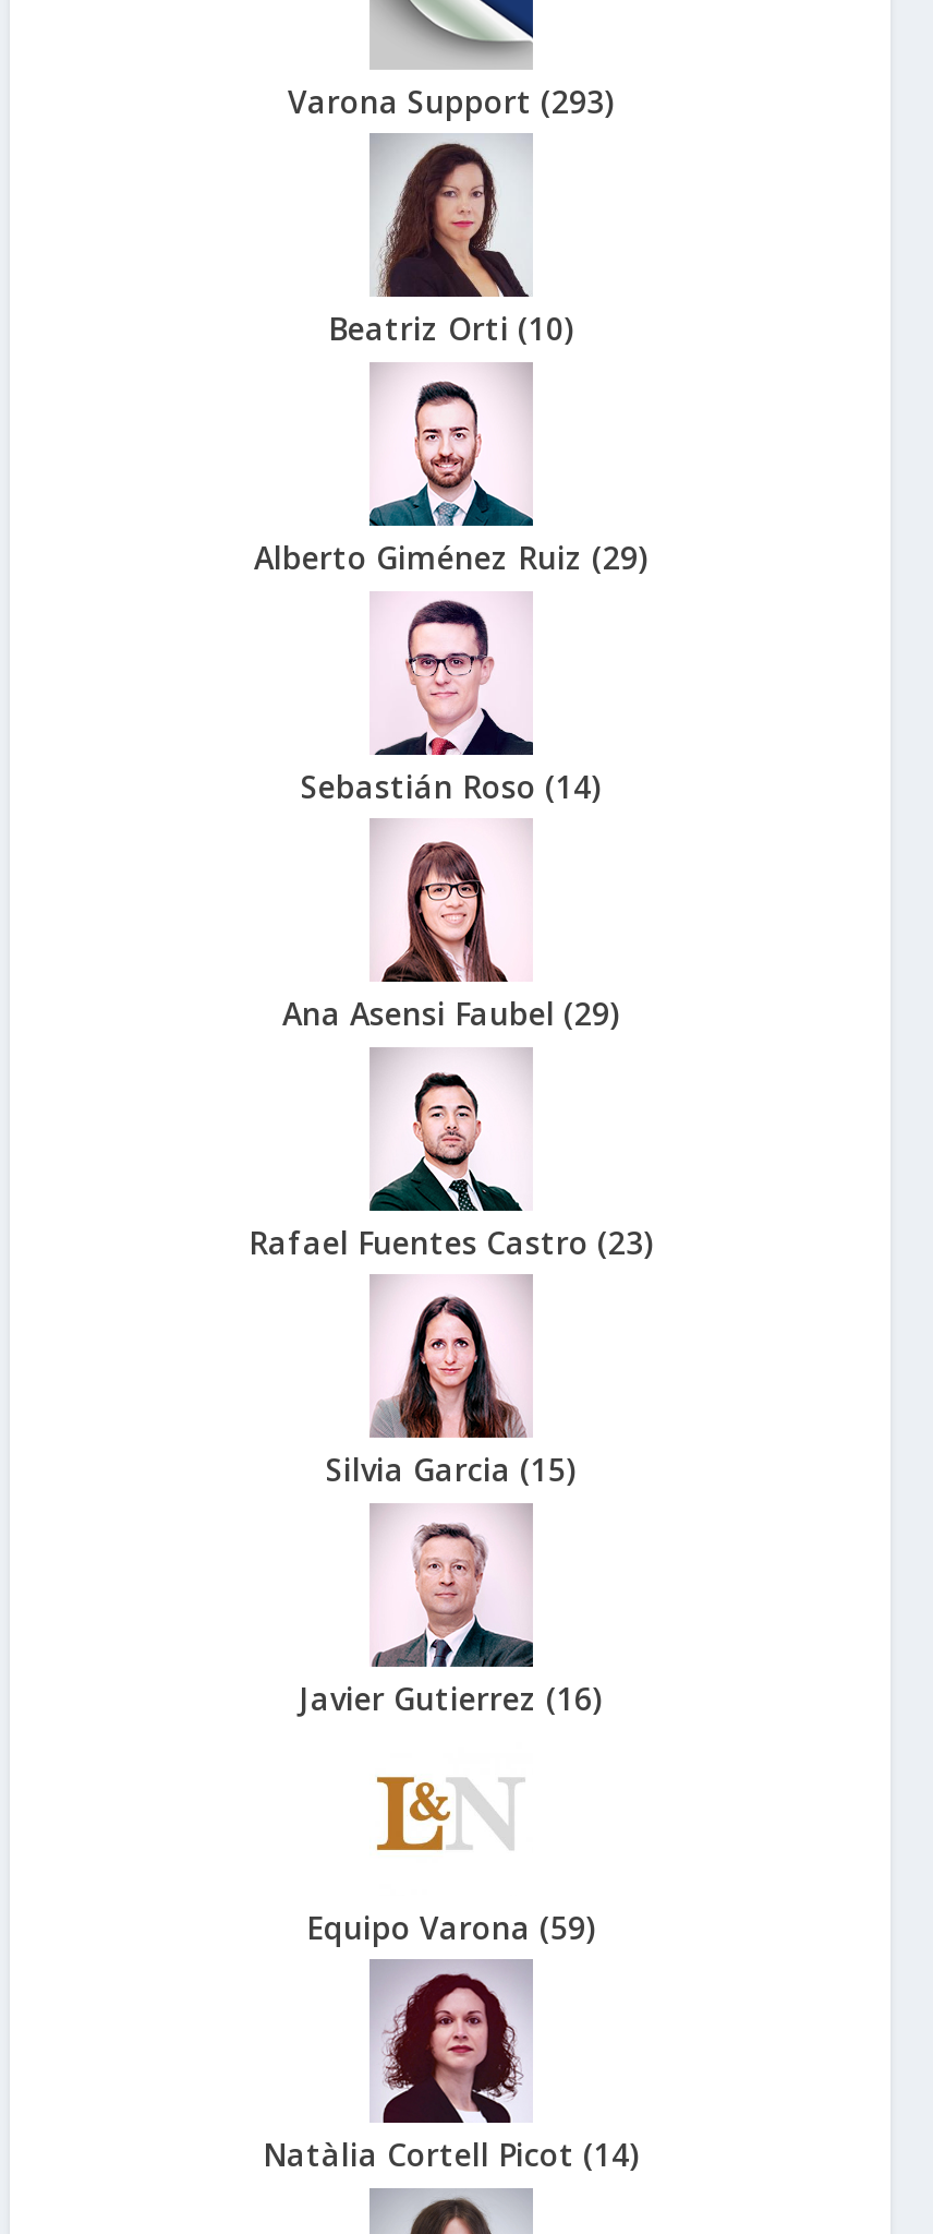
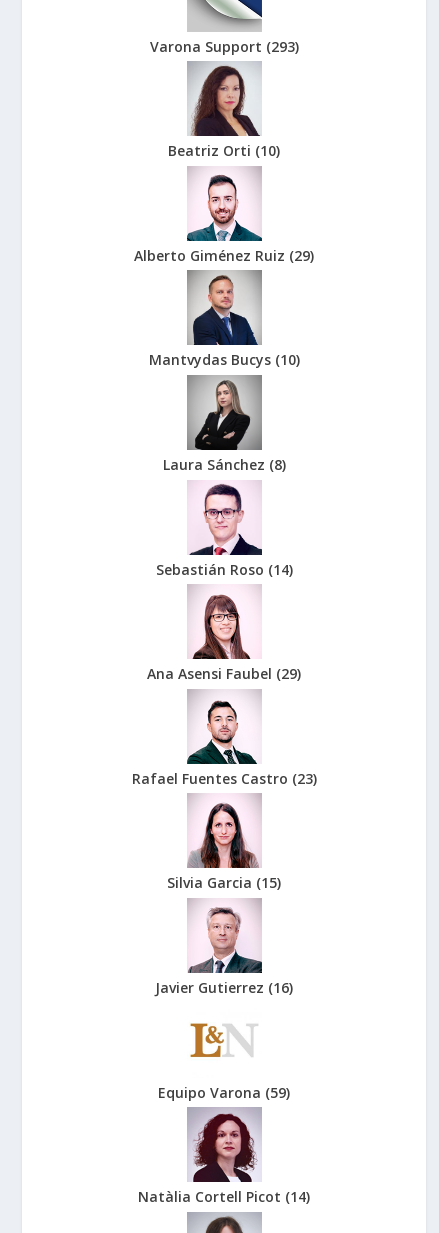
none -> [148,270,299,369] [image] | Mantvydas Bucys (10)
none -> [162,377,285,474] [image] | Laura Sánchez (8)

